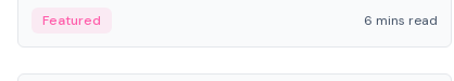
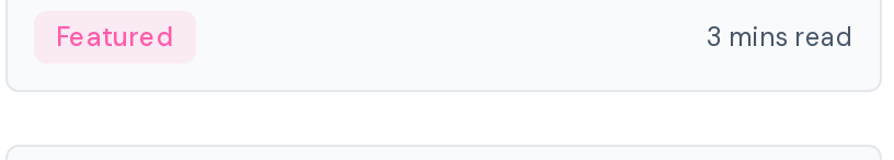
[364,12,438,29] 6 mins read -> [707,20,853,55] 3 mins read

